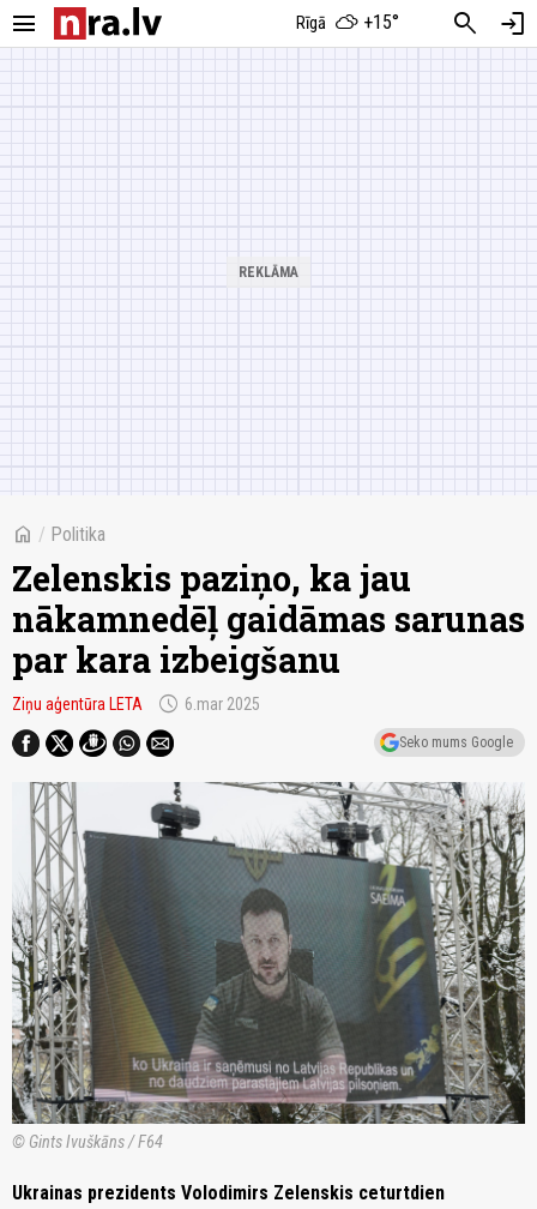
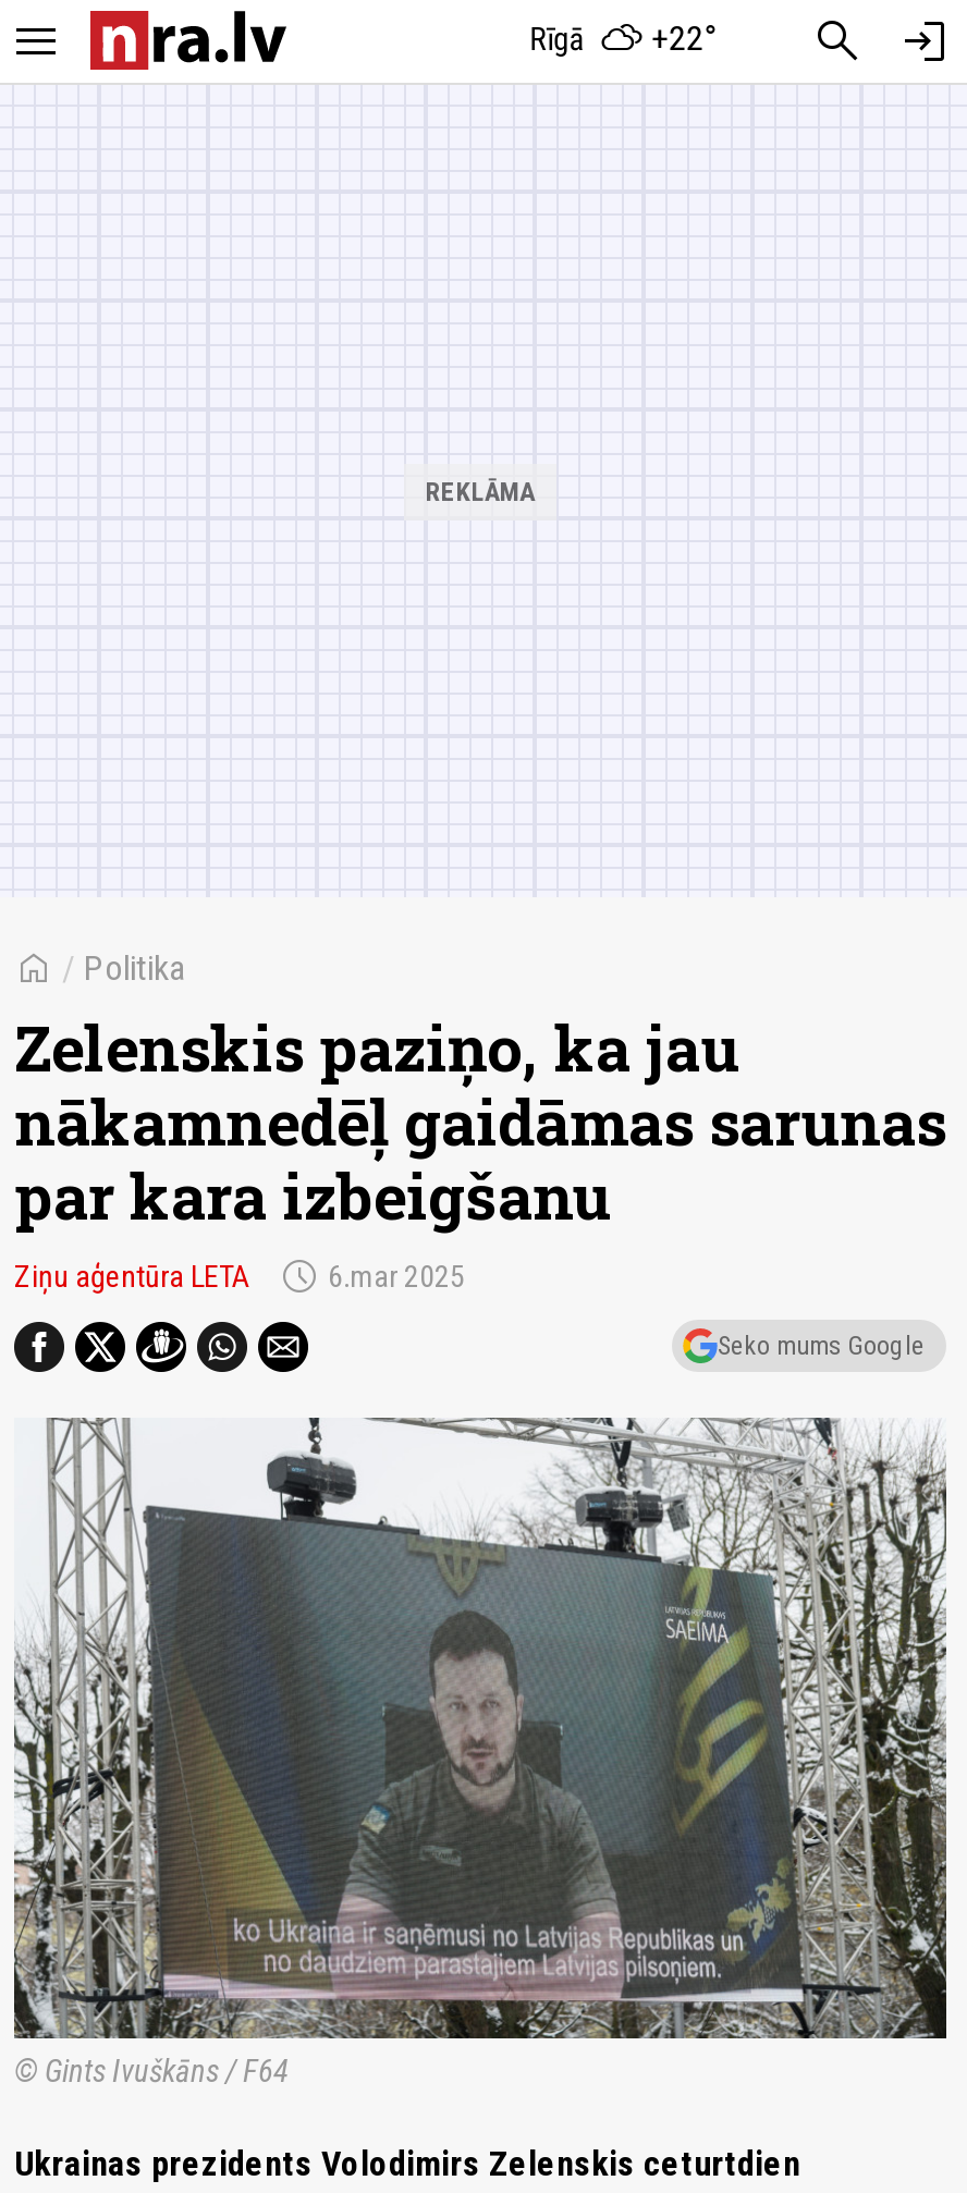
[296,11,399,34] Rīgā +15° -> [530,17,717,59] Rīgā +22°

